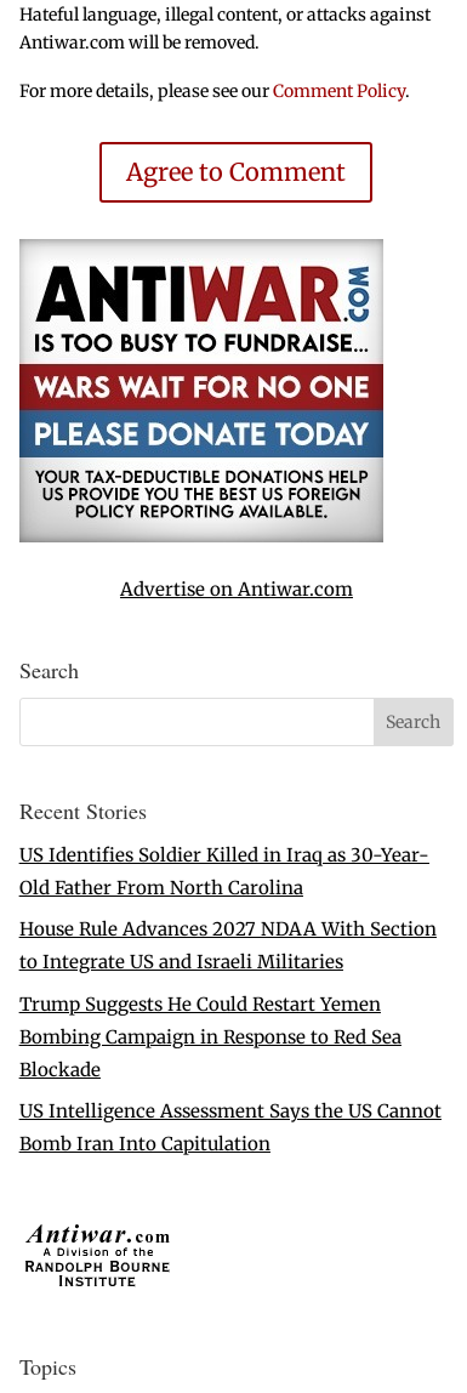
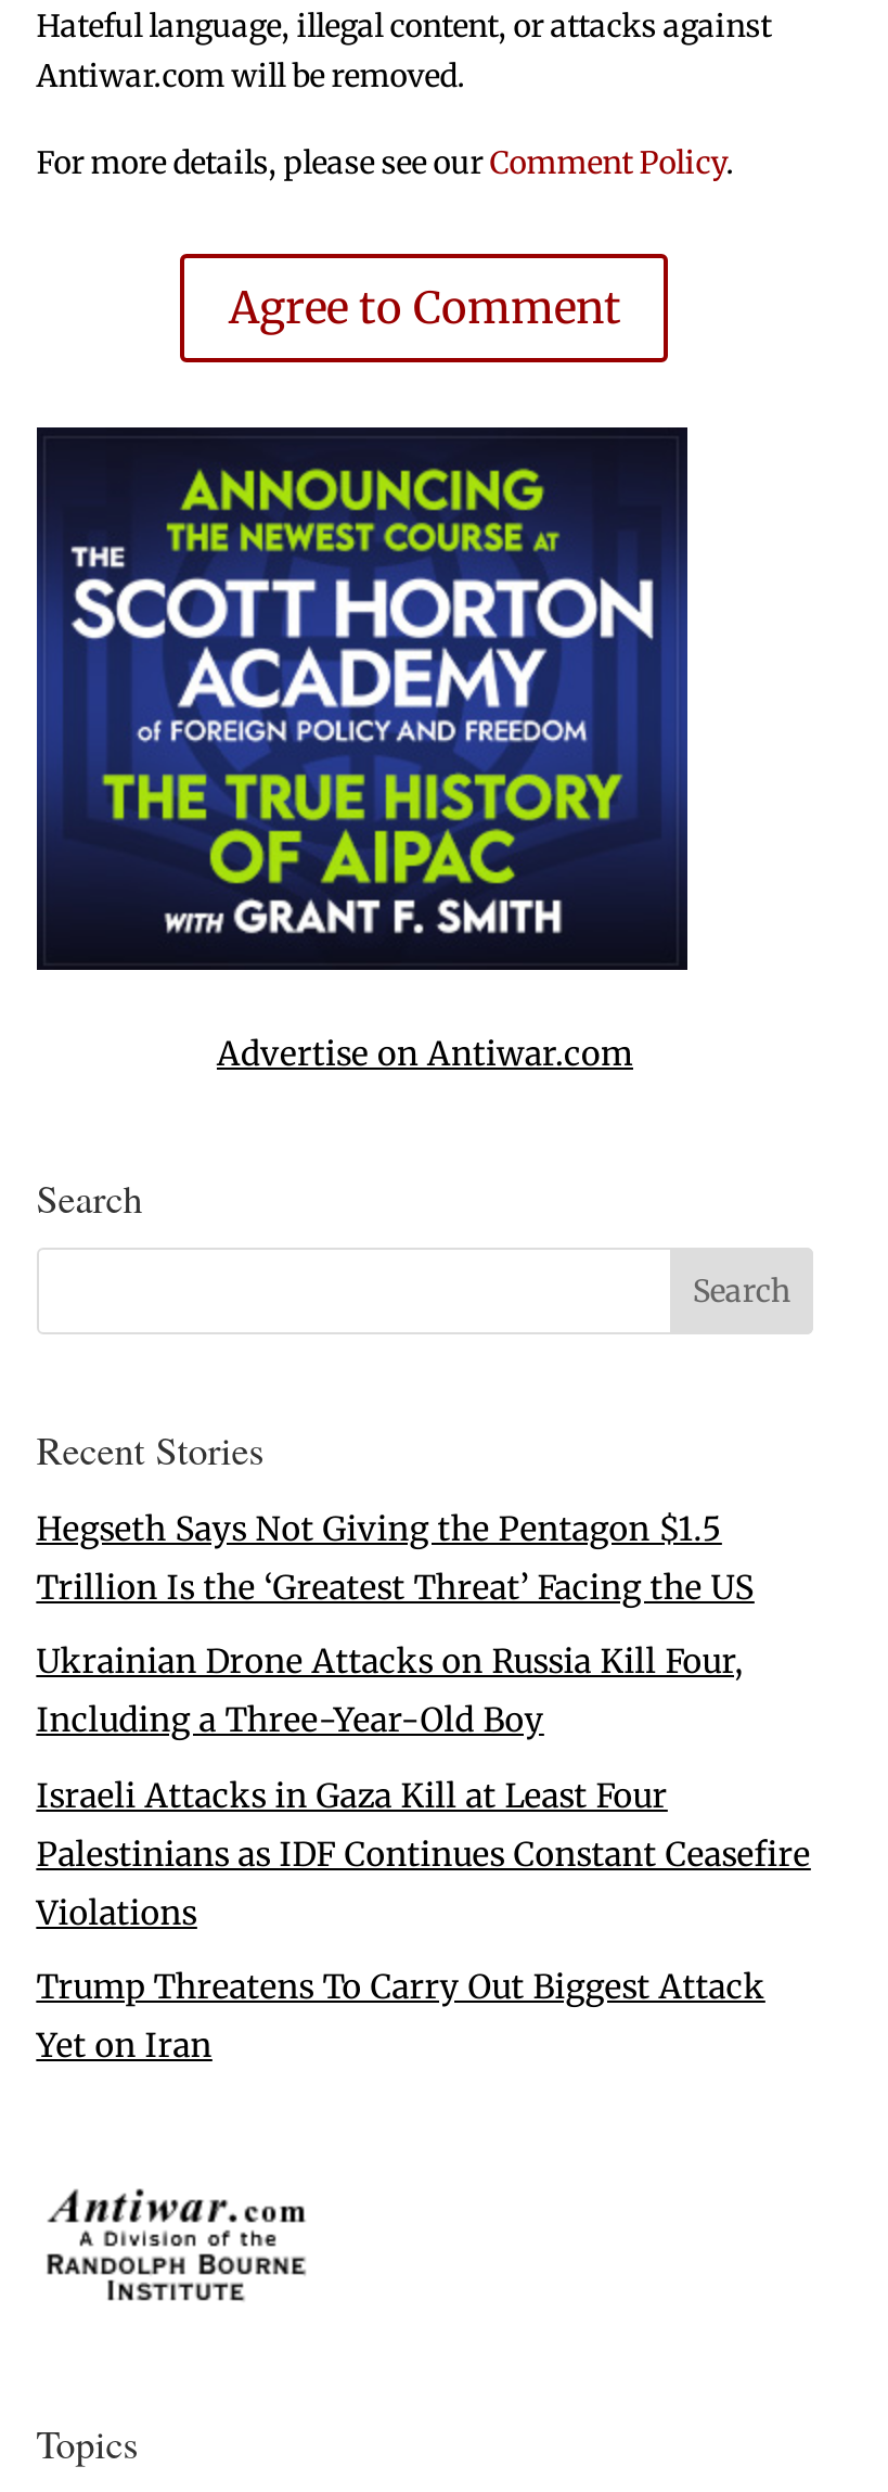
[18,240,385,541] [image] -> [35,427,690,970] [image]
[19,843,429,899] US Identifies Soldier Killed in Iraq as 30-Year- | Old Father From North Carolina -> [36,1508,754,1608] Hegseth Says Not Giving the Pentagon $1.5 | Trillion Is the ‘Greatest Threat’ Facing the US
[19,918,436,974] House Rule Advances 2027 NDAA With Section | to Integrate US and Israeli Militaries -> [36,1641,743,1741] Ukrainian Drone Attacks on Russia Kill Four, | Including a Three-Year-Old Boy
[19,993,401,1081] Trump Suggests He Could Restart Yemen | Bombing Campaign in Response to Red Sea | Blockade -> [36,1775,811,1933] Israeli Attacks in Gaza Kill at Least Four | Palestinians as IDF Continues Constant Ceasefire | Violations
[19,1100,441,1156] US Intelligence Assessment Says the US Cannot | Bomb Iran Into Capitulation -> [36,1967,765,2067] Trump Threatens To Carry Out Biggest Attack | Yet on Iran

